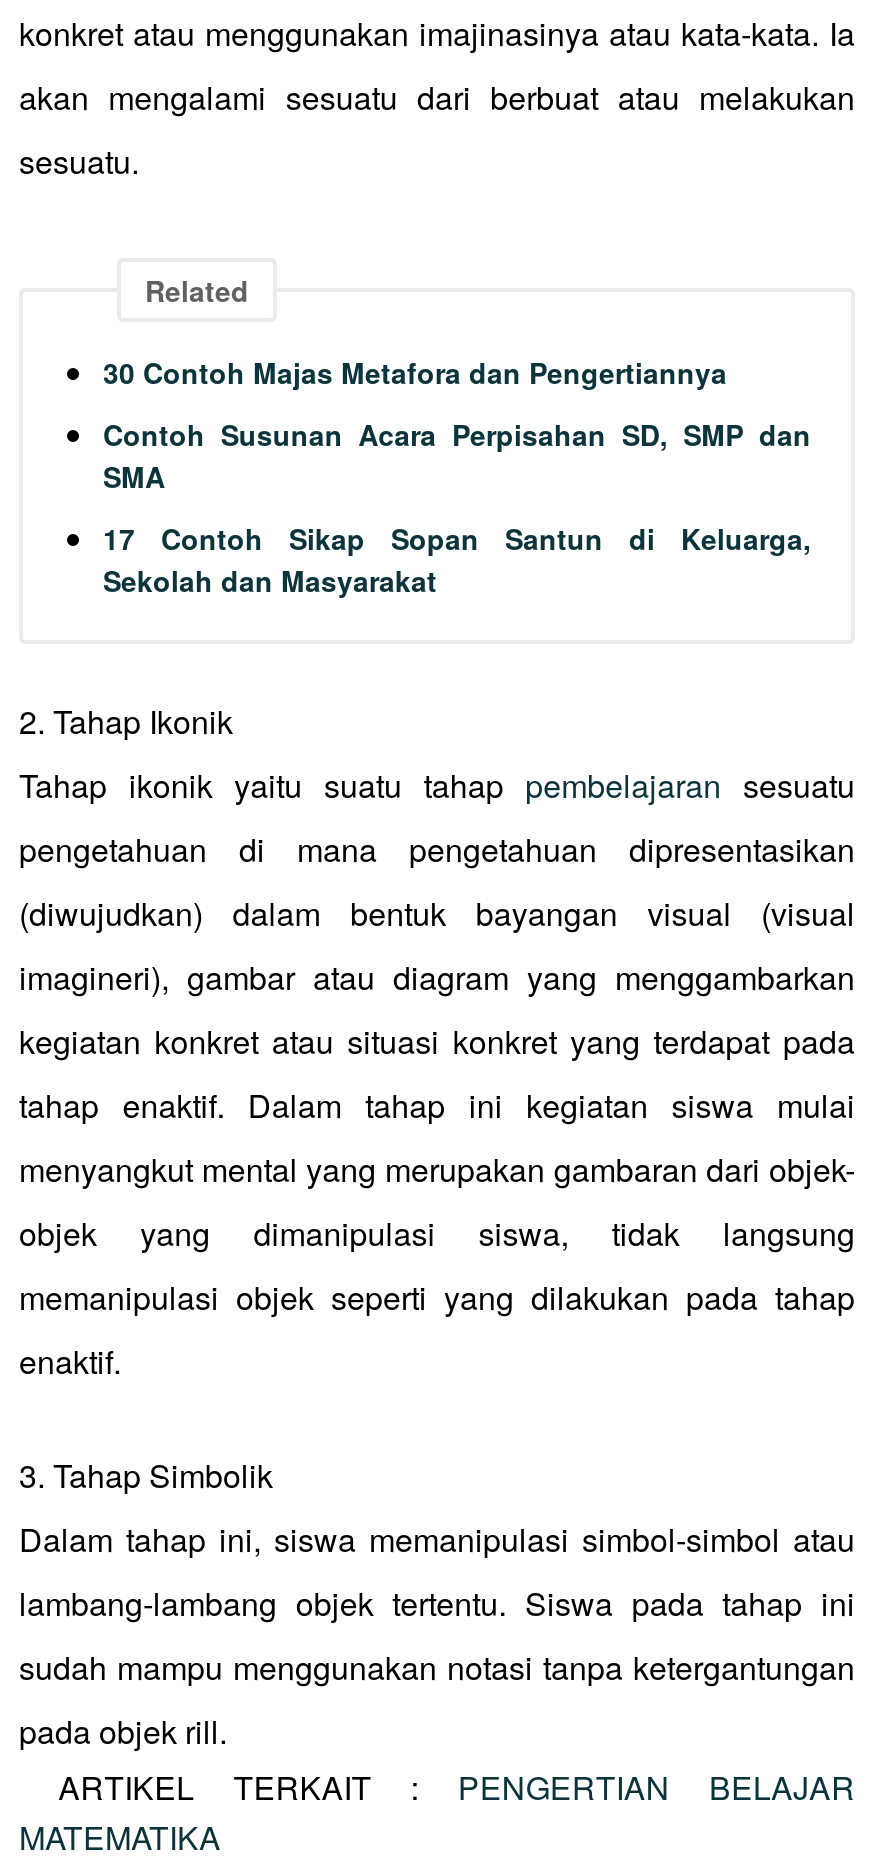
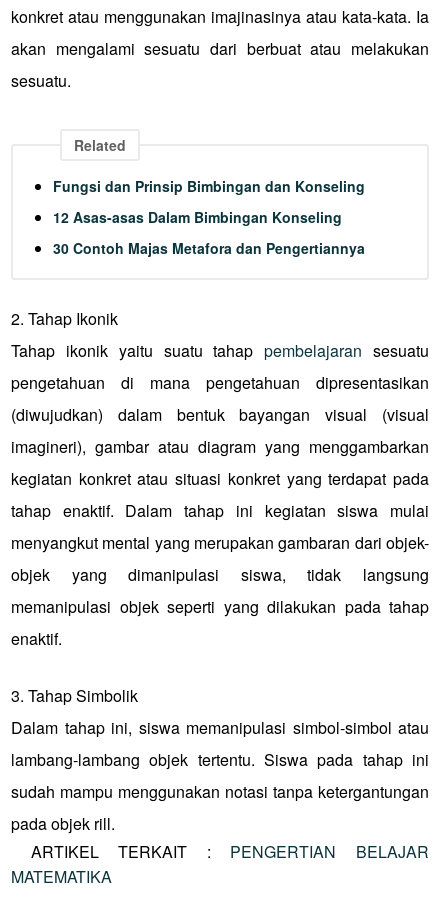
none -> [53,176,365,227] Fungsi dan Prinsip Bimbingan dan Konseling | 12 Asas-asas Dalam Bimbingan Konseling
moved [103,353,727,393] -> [53,238,365,258]: 30 Contoh Majas Metafora dan Pengertiannya
[103,415,811,601] Contoh Susunan Acara Perpisahan SD, SMP dan | SMA | 17 Contoh Sikap Sopan Santun di Keluarga, | Sekolah dan Masyarakat -> none

